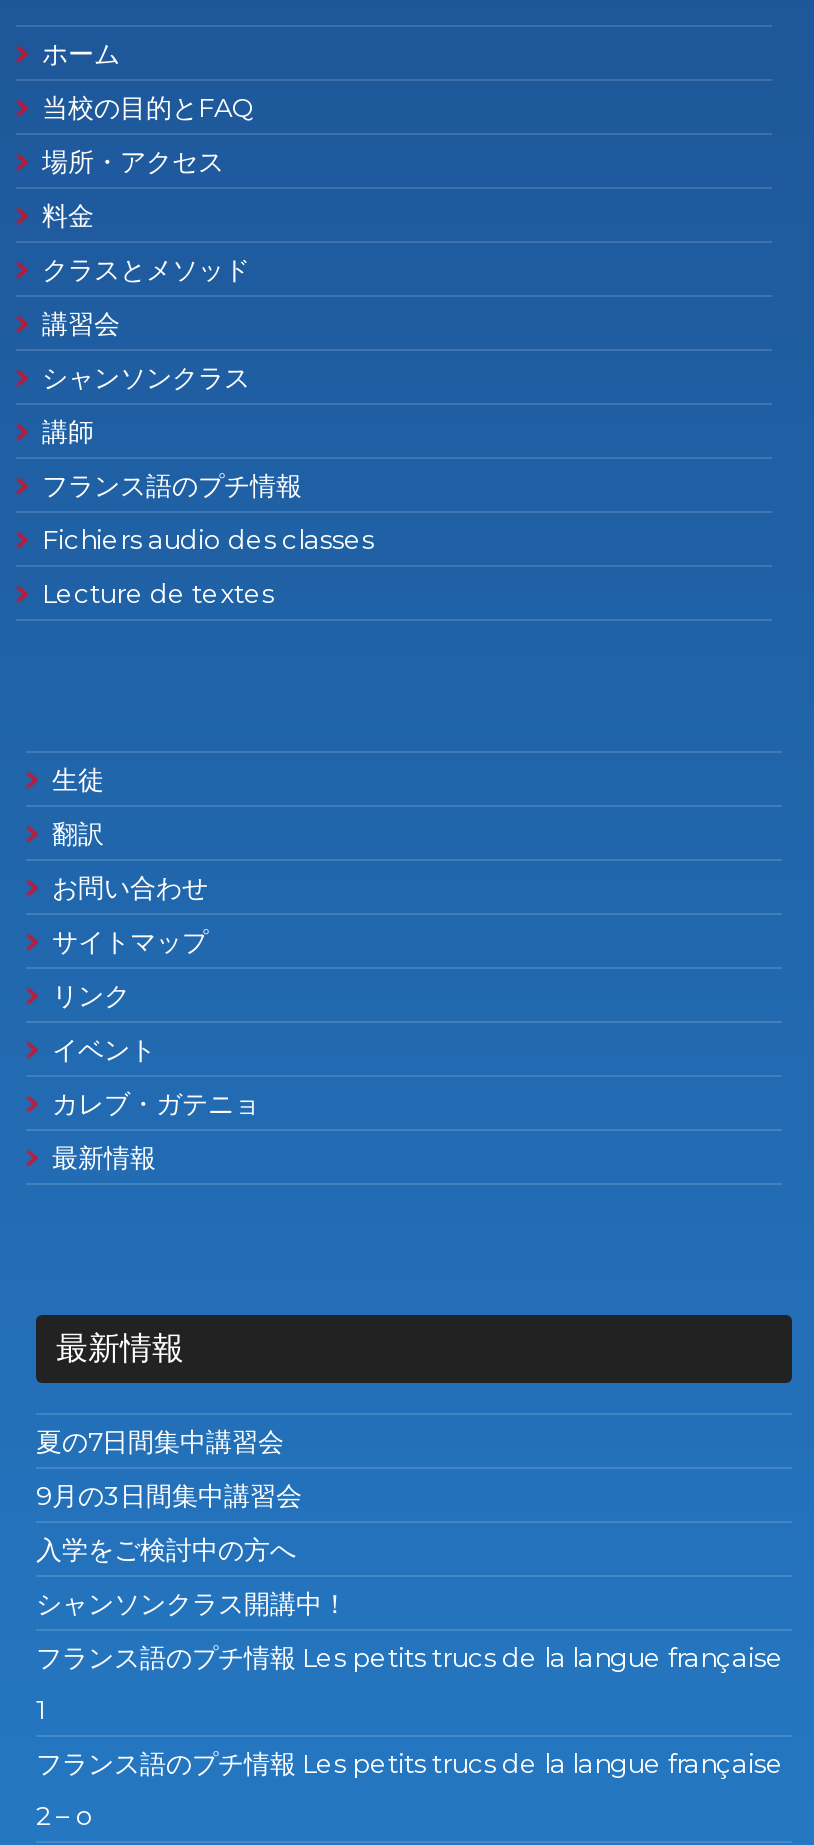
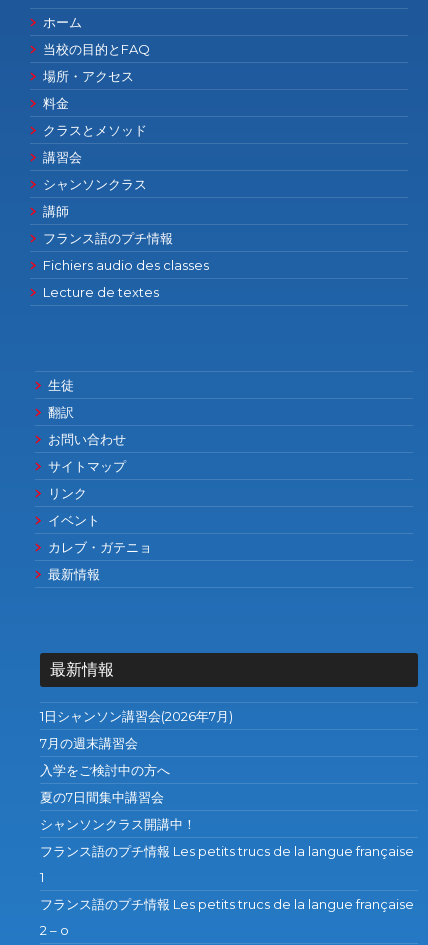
none -> [40,708,233,724] 1日シャンソン講習会(2026年7月)
moved [36,1425,284,1457] -> [40,789,164,805]: 夏の7日間集中講習会
[36,1479,302,1511] 9月の3日間集中講習会 -> [40,735,138,751] 7月の週末講習会

